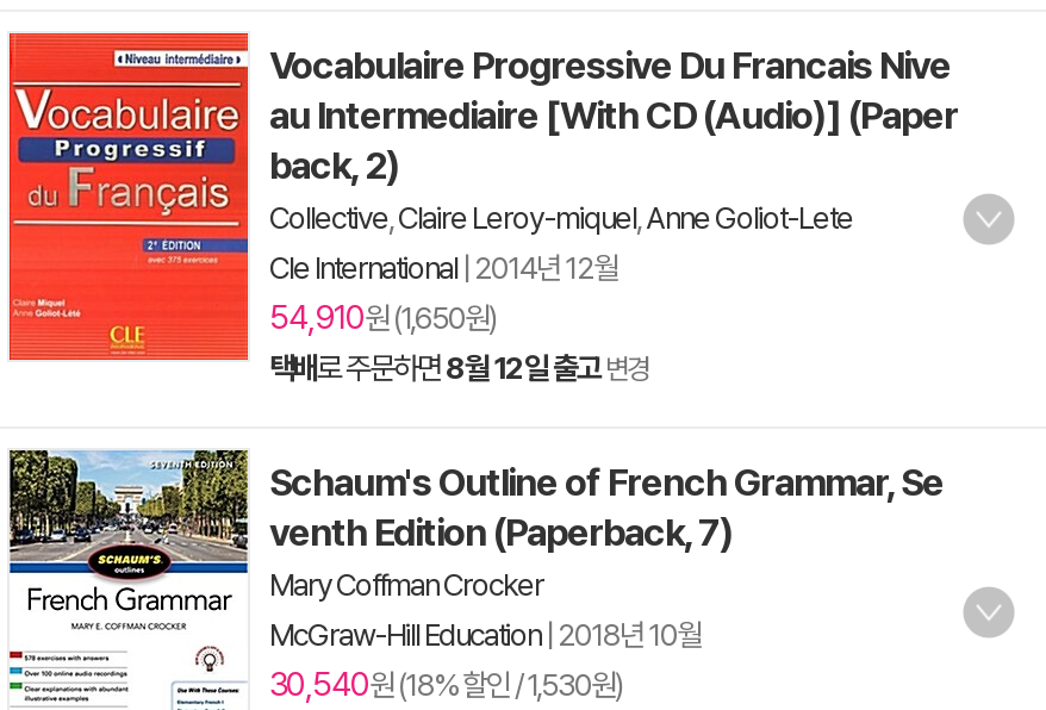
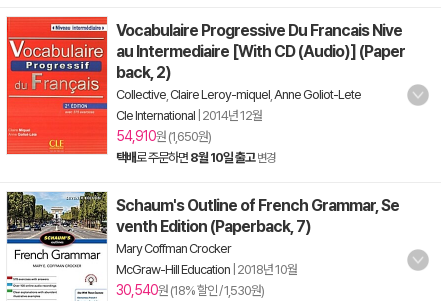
[269,350,648,386] 택배로 주문하면8월 12일 출고 변경 -> [116,150,275,165] 택배로 주문하면8월 10일 출고 변경

